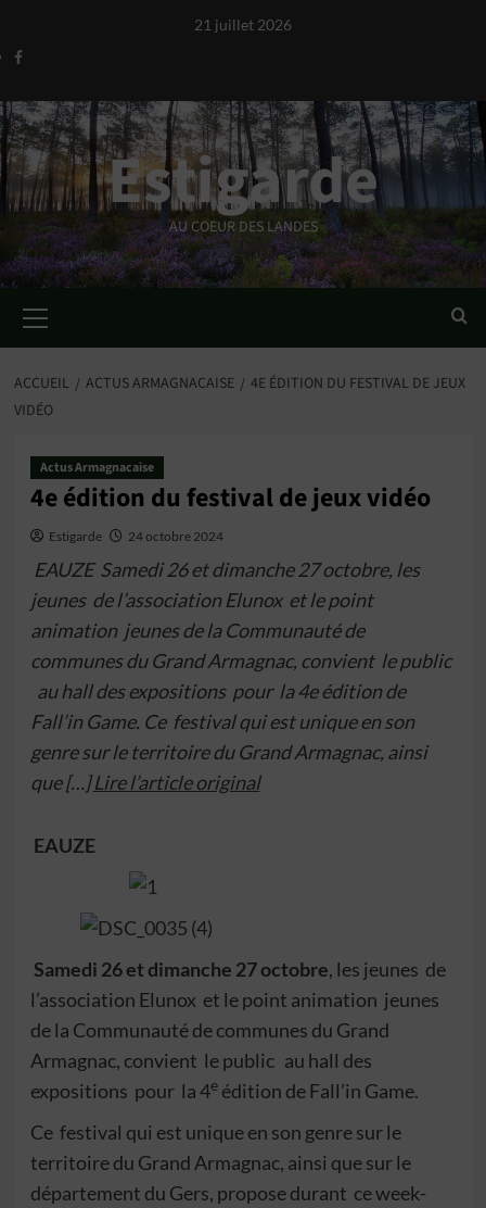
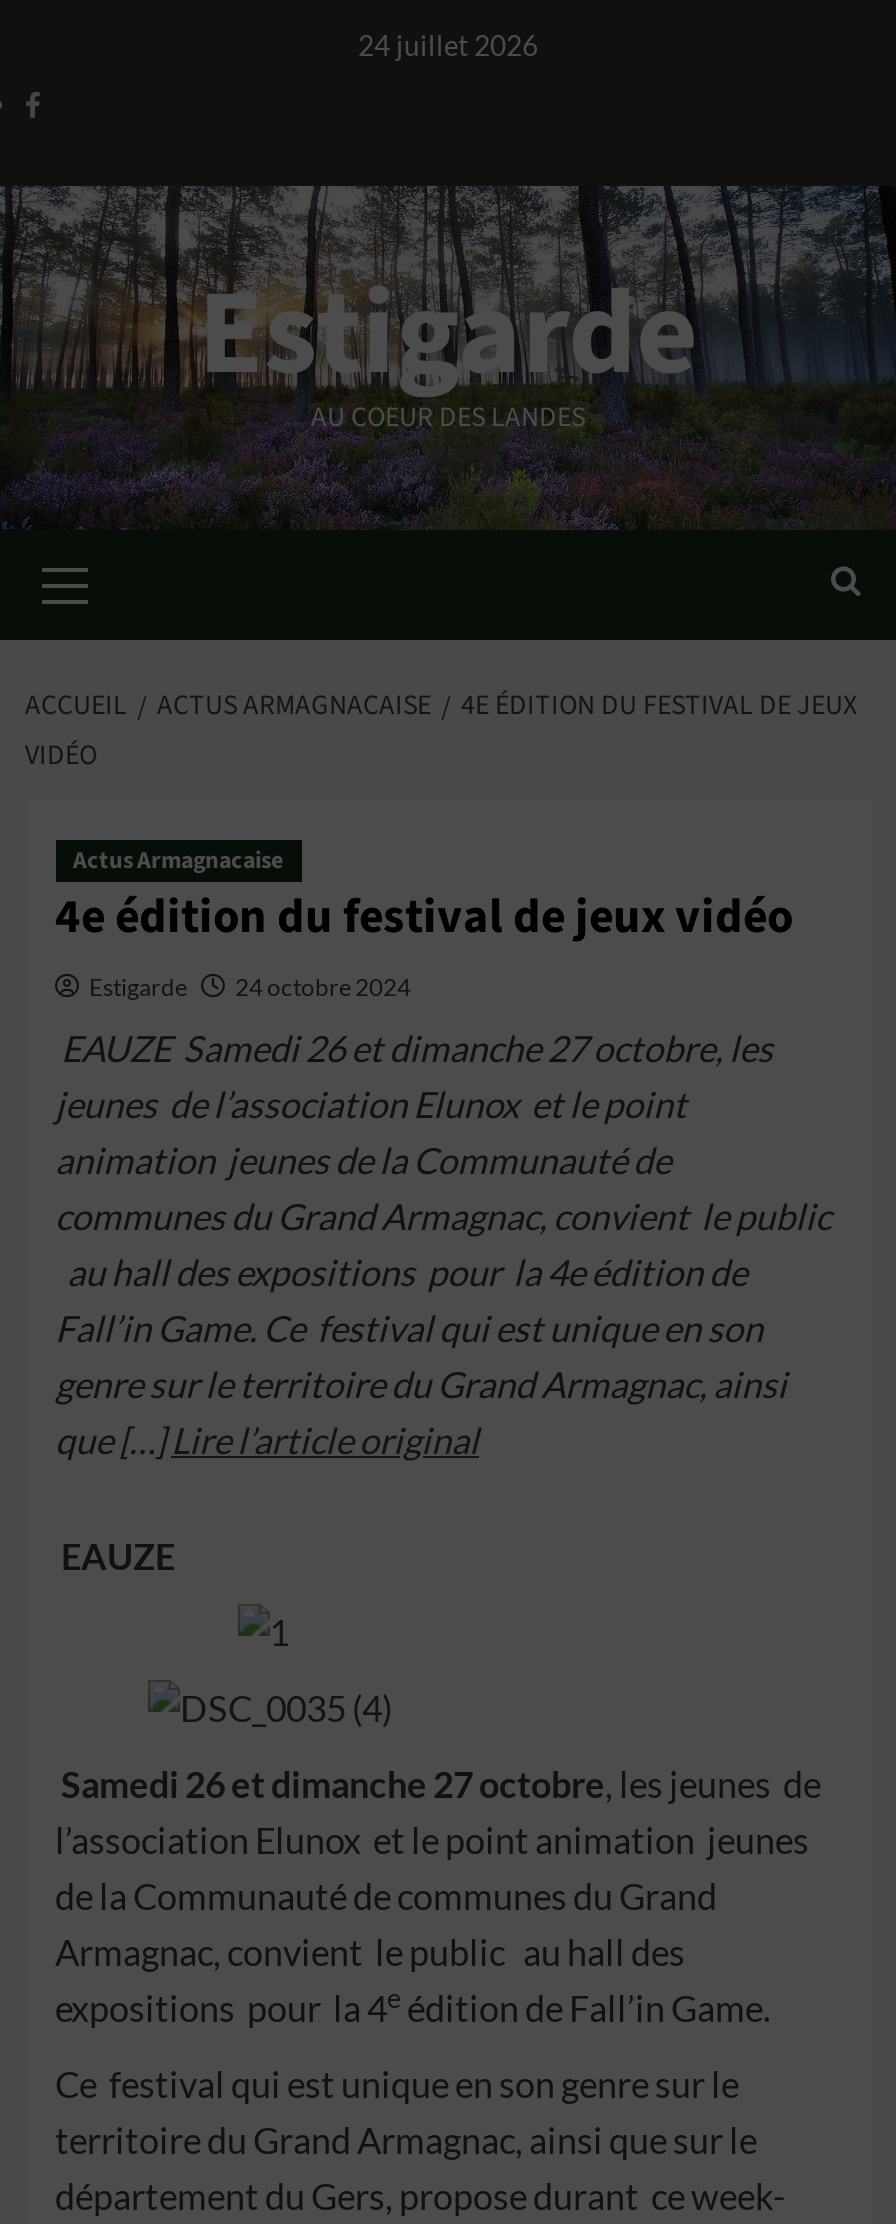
[194,15,292,34] 21 juillet 2026 -> [358,28,538,62] 24 juillet 2026

